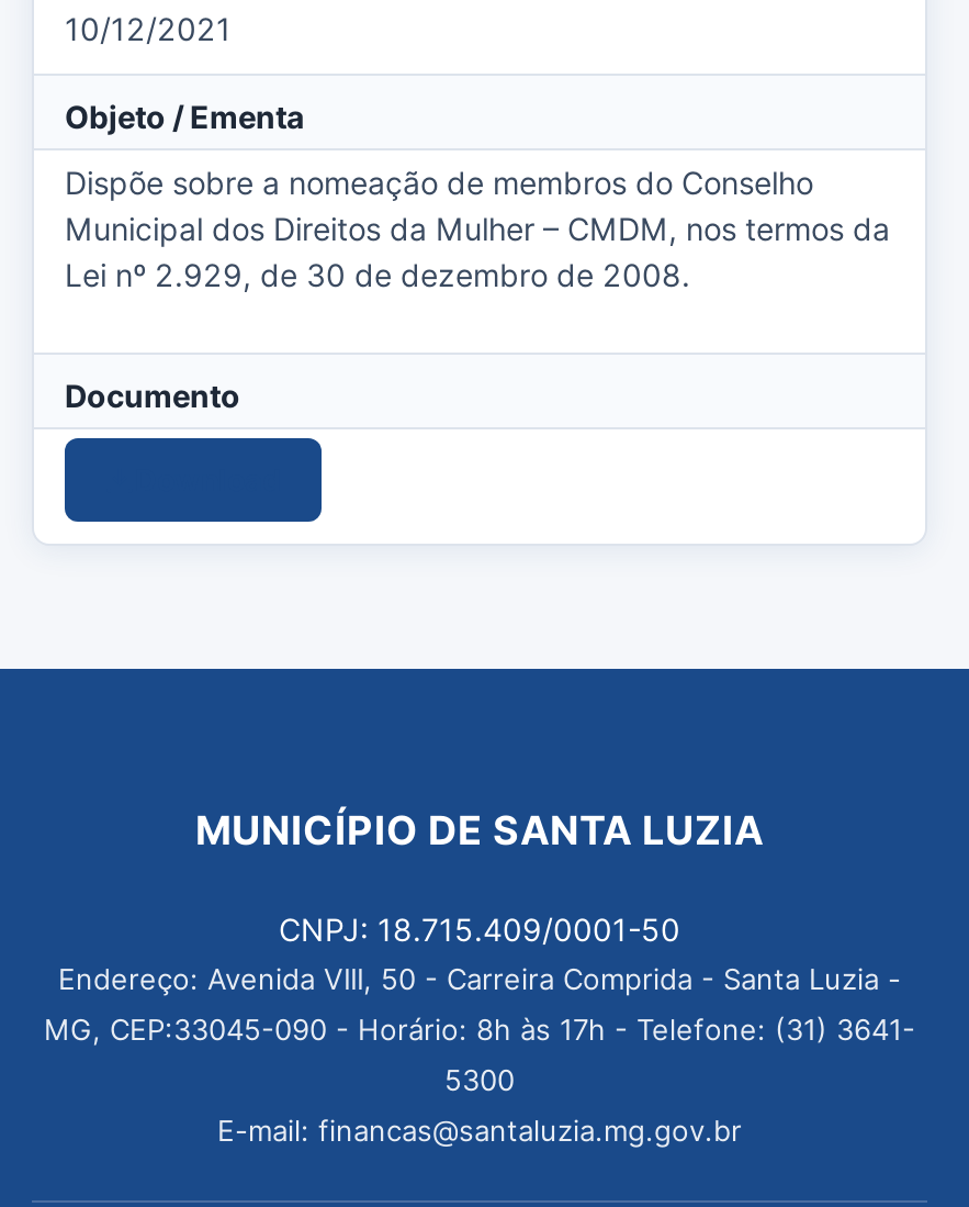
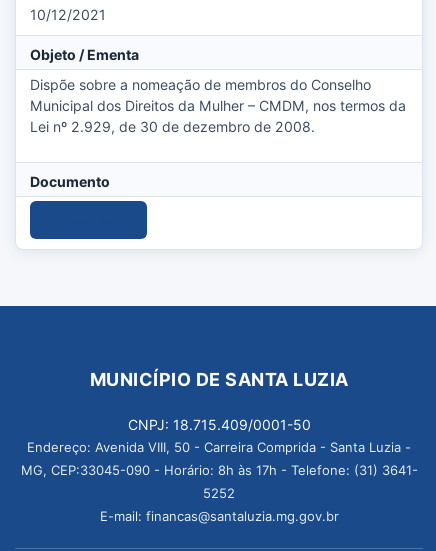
[444,1062,515,1097] 5300 -> [203,485,235,501] 5252

